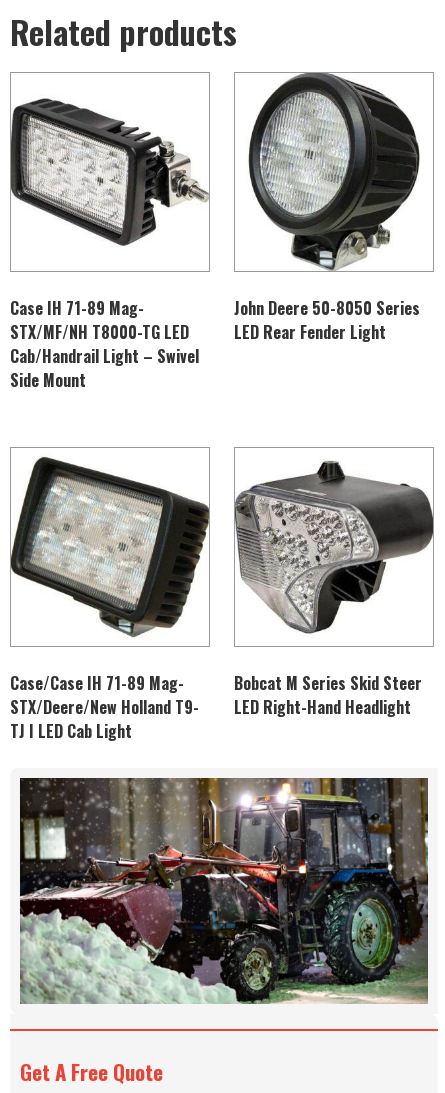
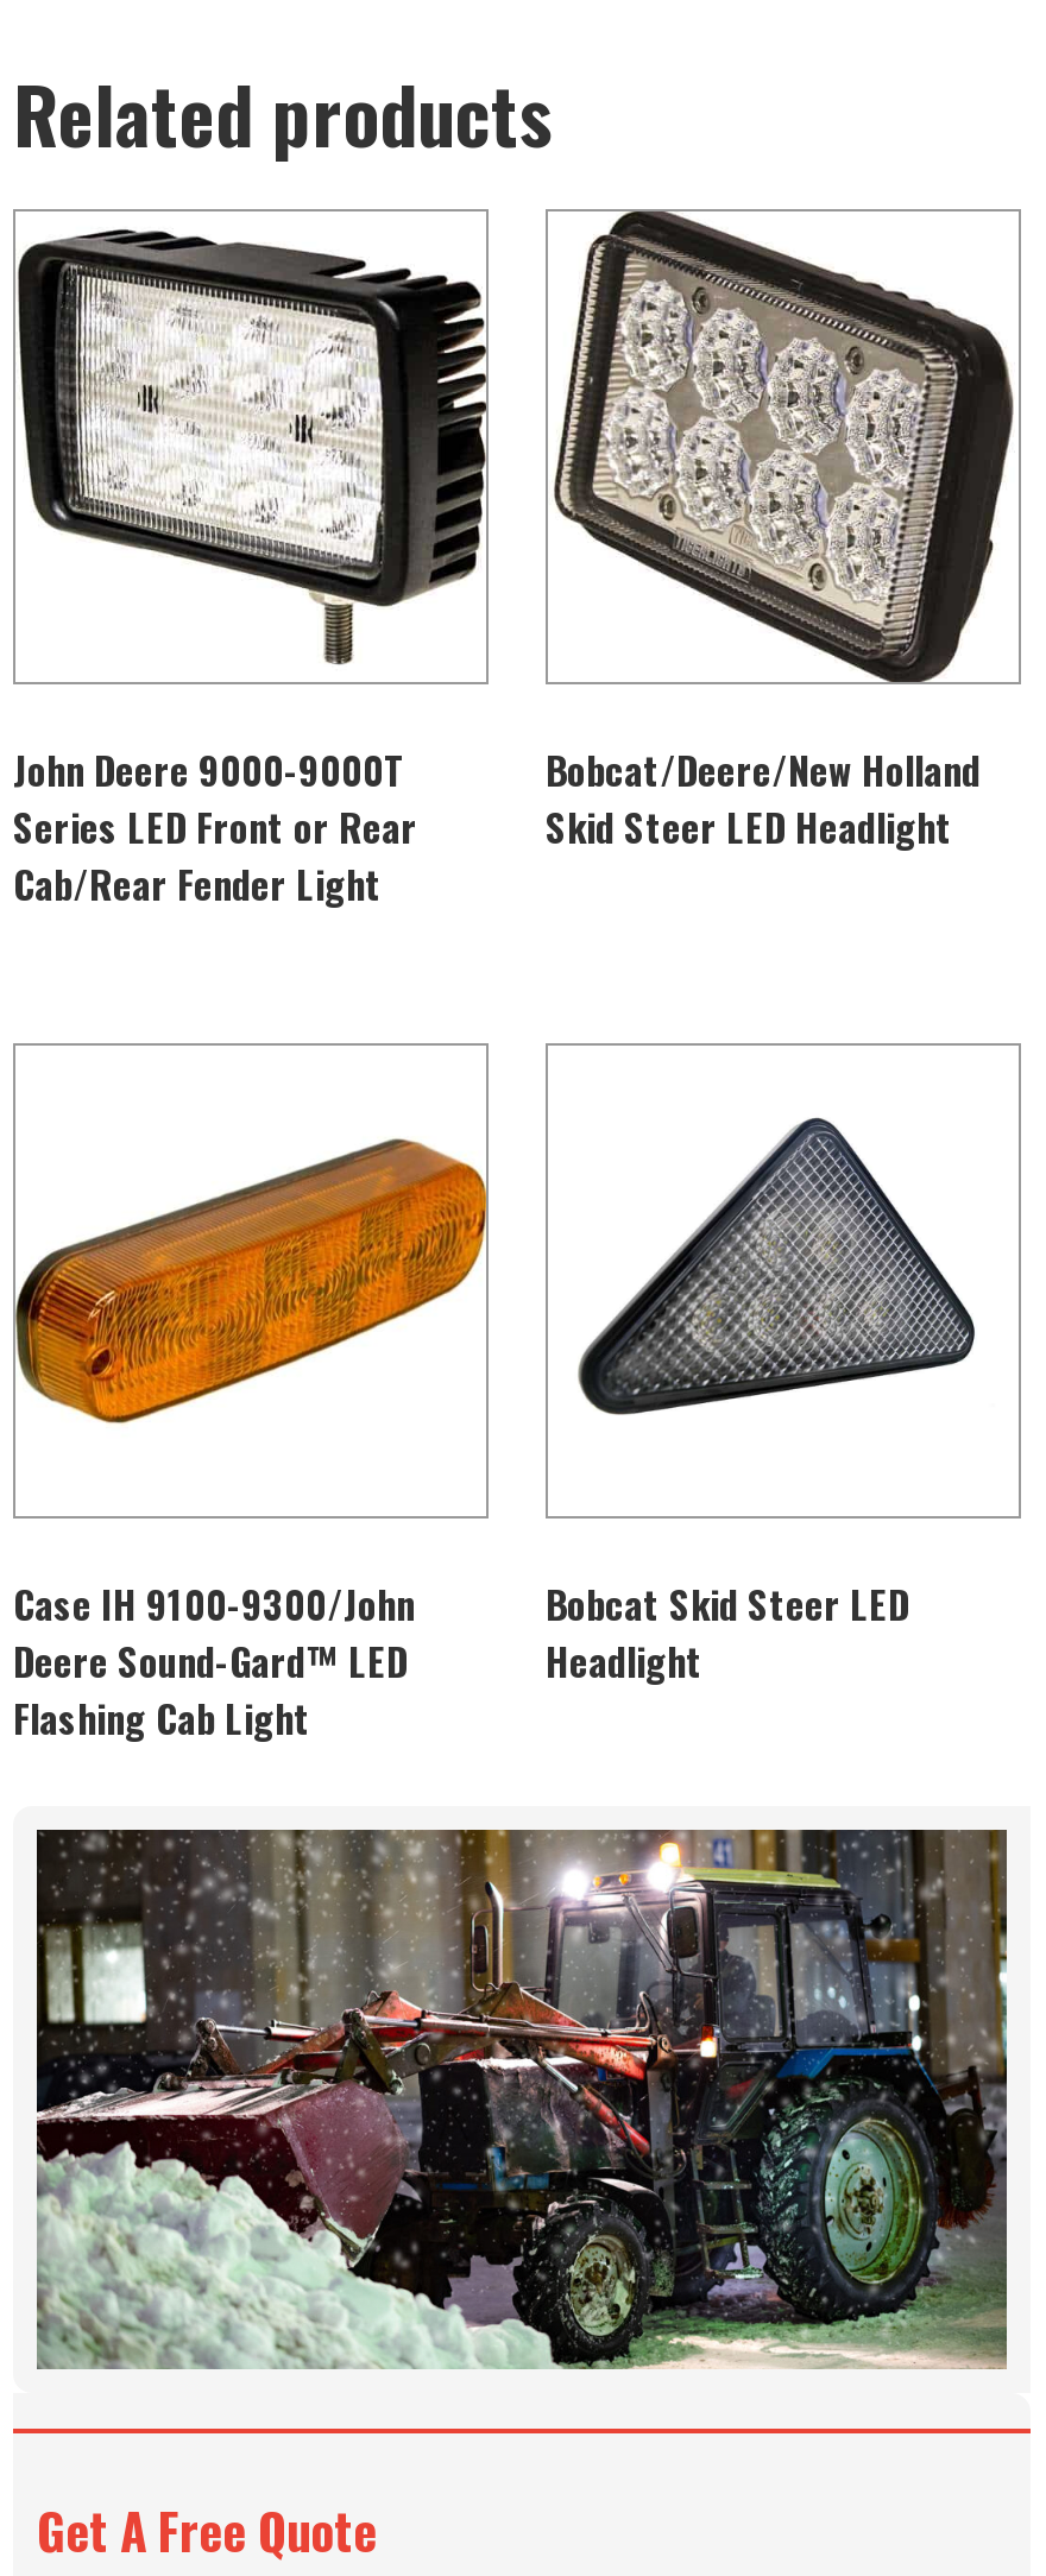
[234,72,429,344] [image] | John Deere 50-8050 Series | LED Rear Fender Light -> [546,209,1014,856] [image] | Bobcat/Deere/New Holland | Skid Steer LED Headlight
[10,98,209,392] [image] | Case IH 71-89 Mag- | STX/MF/NH T8000-TG LED | Cab/Handrail Light – Swivel | Side Mount -> [13,226,489,913] [image] | John Deere 9000-9000T | Series LED Front or Rear | Cab/Rear Fender Light
[10,456,210,743] [image] | Case/Case IH 71-89 Mag- | STX/Deere/New Holland T9- | TJ I LED Cab Light -> [13,1124,489,1747] [image] | Case IH 9100-9300/John | Deere Sound-Gard™ LED | Flashing Cab Light
[234,460,434,719] [image] | Bobcat M Series Skid Steer | LED Right-Hand Headlight -> [546,1115,1016,1690] [image] | Bobcat Skid Steer LED | Headlight

